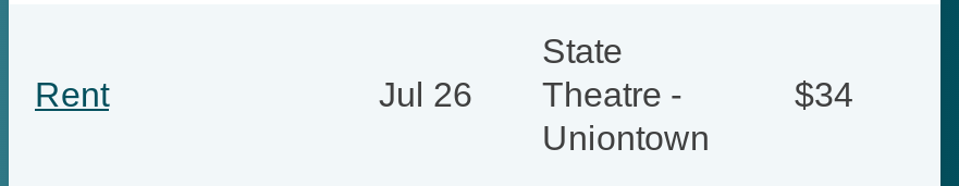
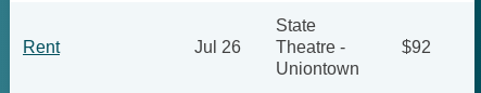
[795,76,853,113] $34 -> [402,38,431,56] $92

